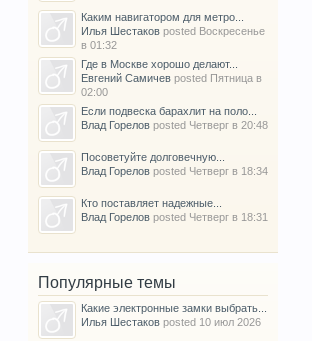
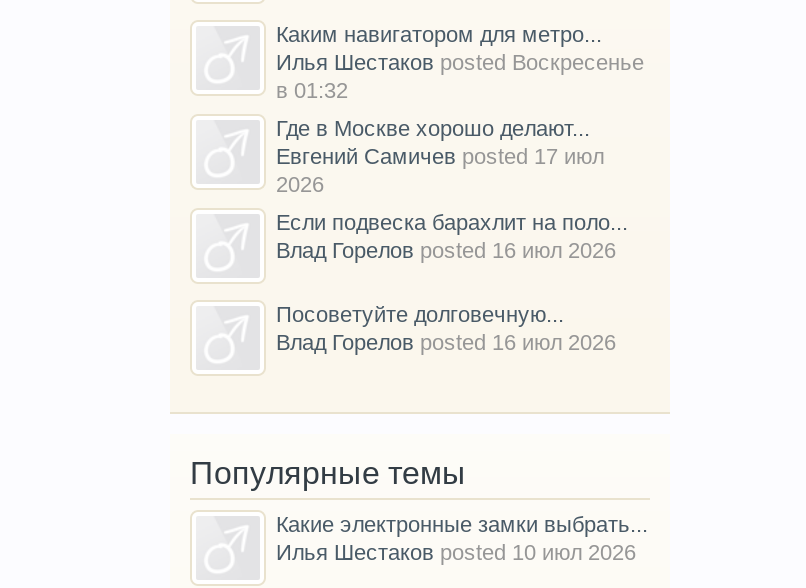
[81,72,262,84] Евгений Самичев posted Пятница в -> [276,145,604,169] Евгений Самичев posted 17 июл
[81,86,108,98] 02:00 -> [276,173,324,197] 2026
[81,119,268,131] Влад Горелов posted Четверг в 20:48 -> [276,239,616,263] Влад Горелов posted 16 июл 2026
[81,165,268,223] Влад Горелов posted Четверг в 18:34 | Кто поставляет надежные... | Влад Горелов posted Четверг в 18:31 -> [276,331,616,355] Влад Горелов posted 16 июл 2026

